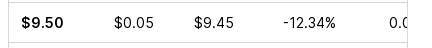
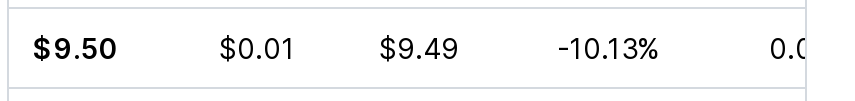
[114,14,154,31] $0.05 -> [219,31,295,65] $0.01
[194,14,234,31] $9.45 -> [379,31,459,65] $9.49
[283,14,336,31] -12.34% -> [557,31,659,65] -10.13%

